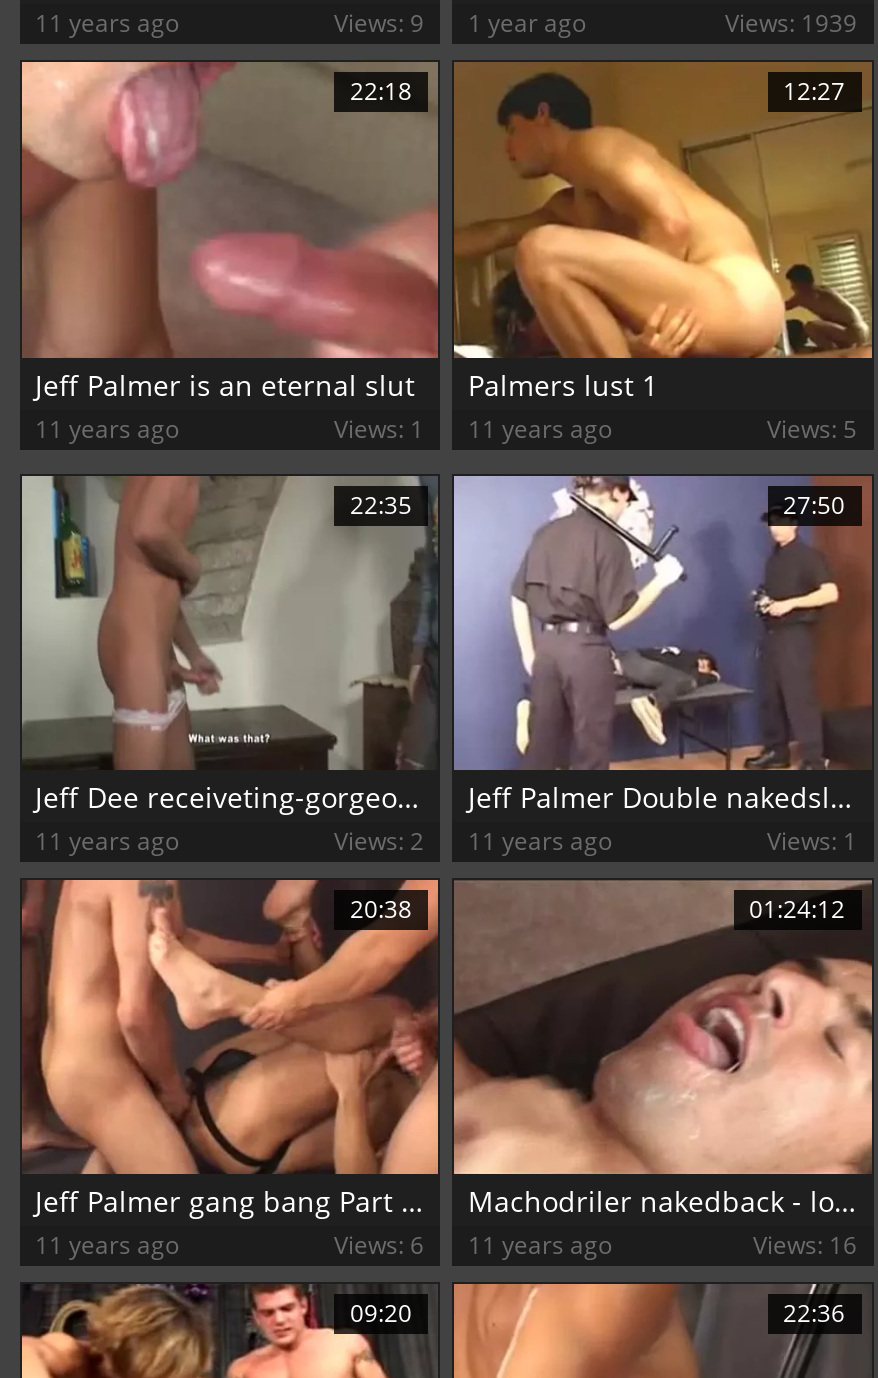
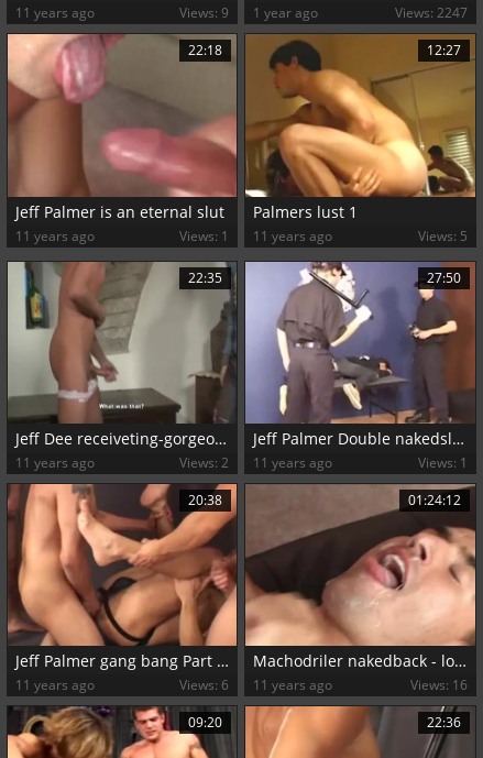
[725,6,857,40] Views: 1939 -> [394,4,467,22] Views: 2247

